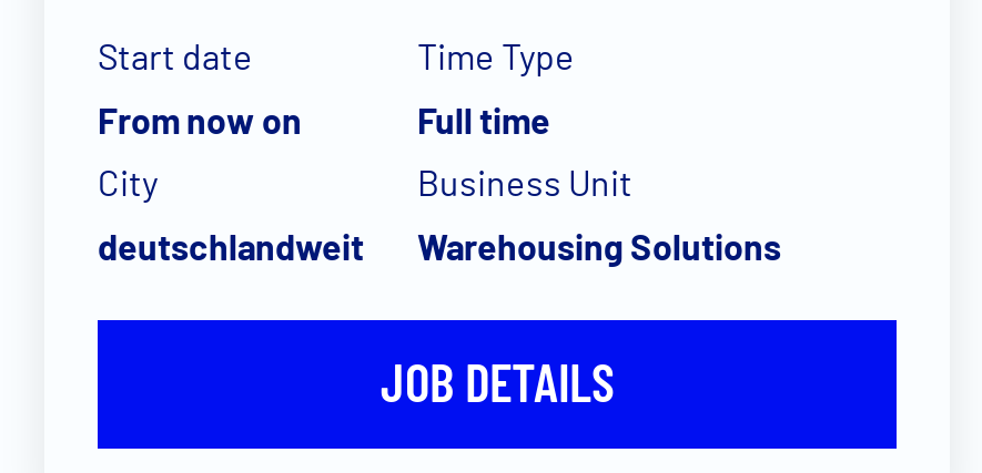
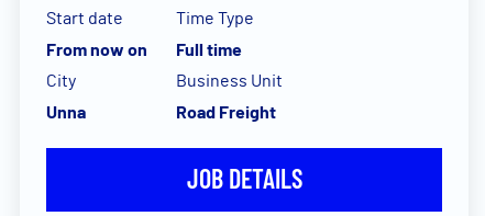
[98,225,364,267] deutschlandweit -> [46,101,86,122] Unna
[417,225,781,267] Warehousing Solutions -> [176,101,276,122] Road Freight

